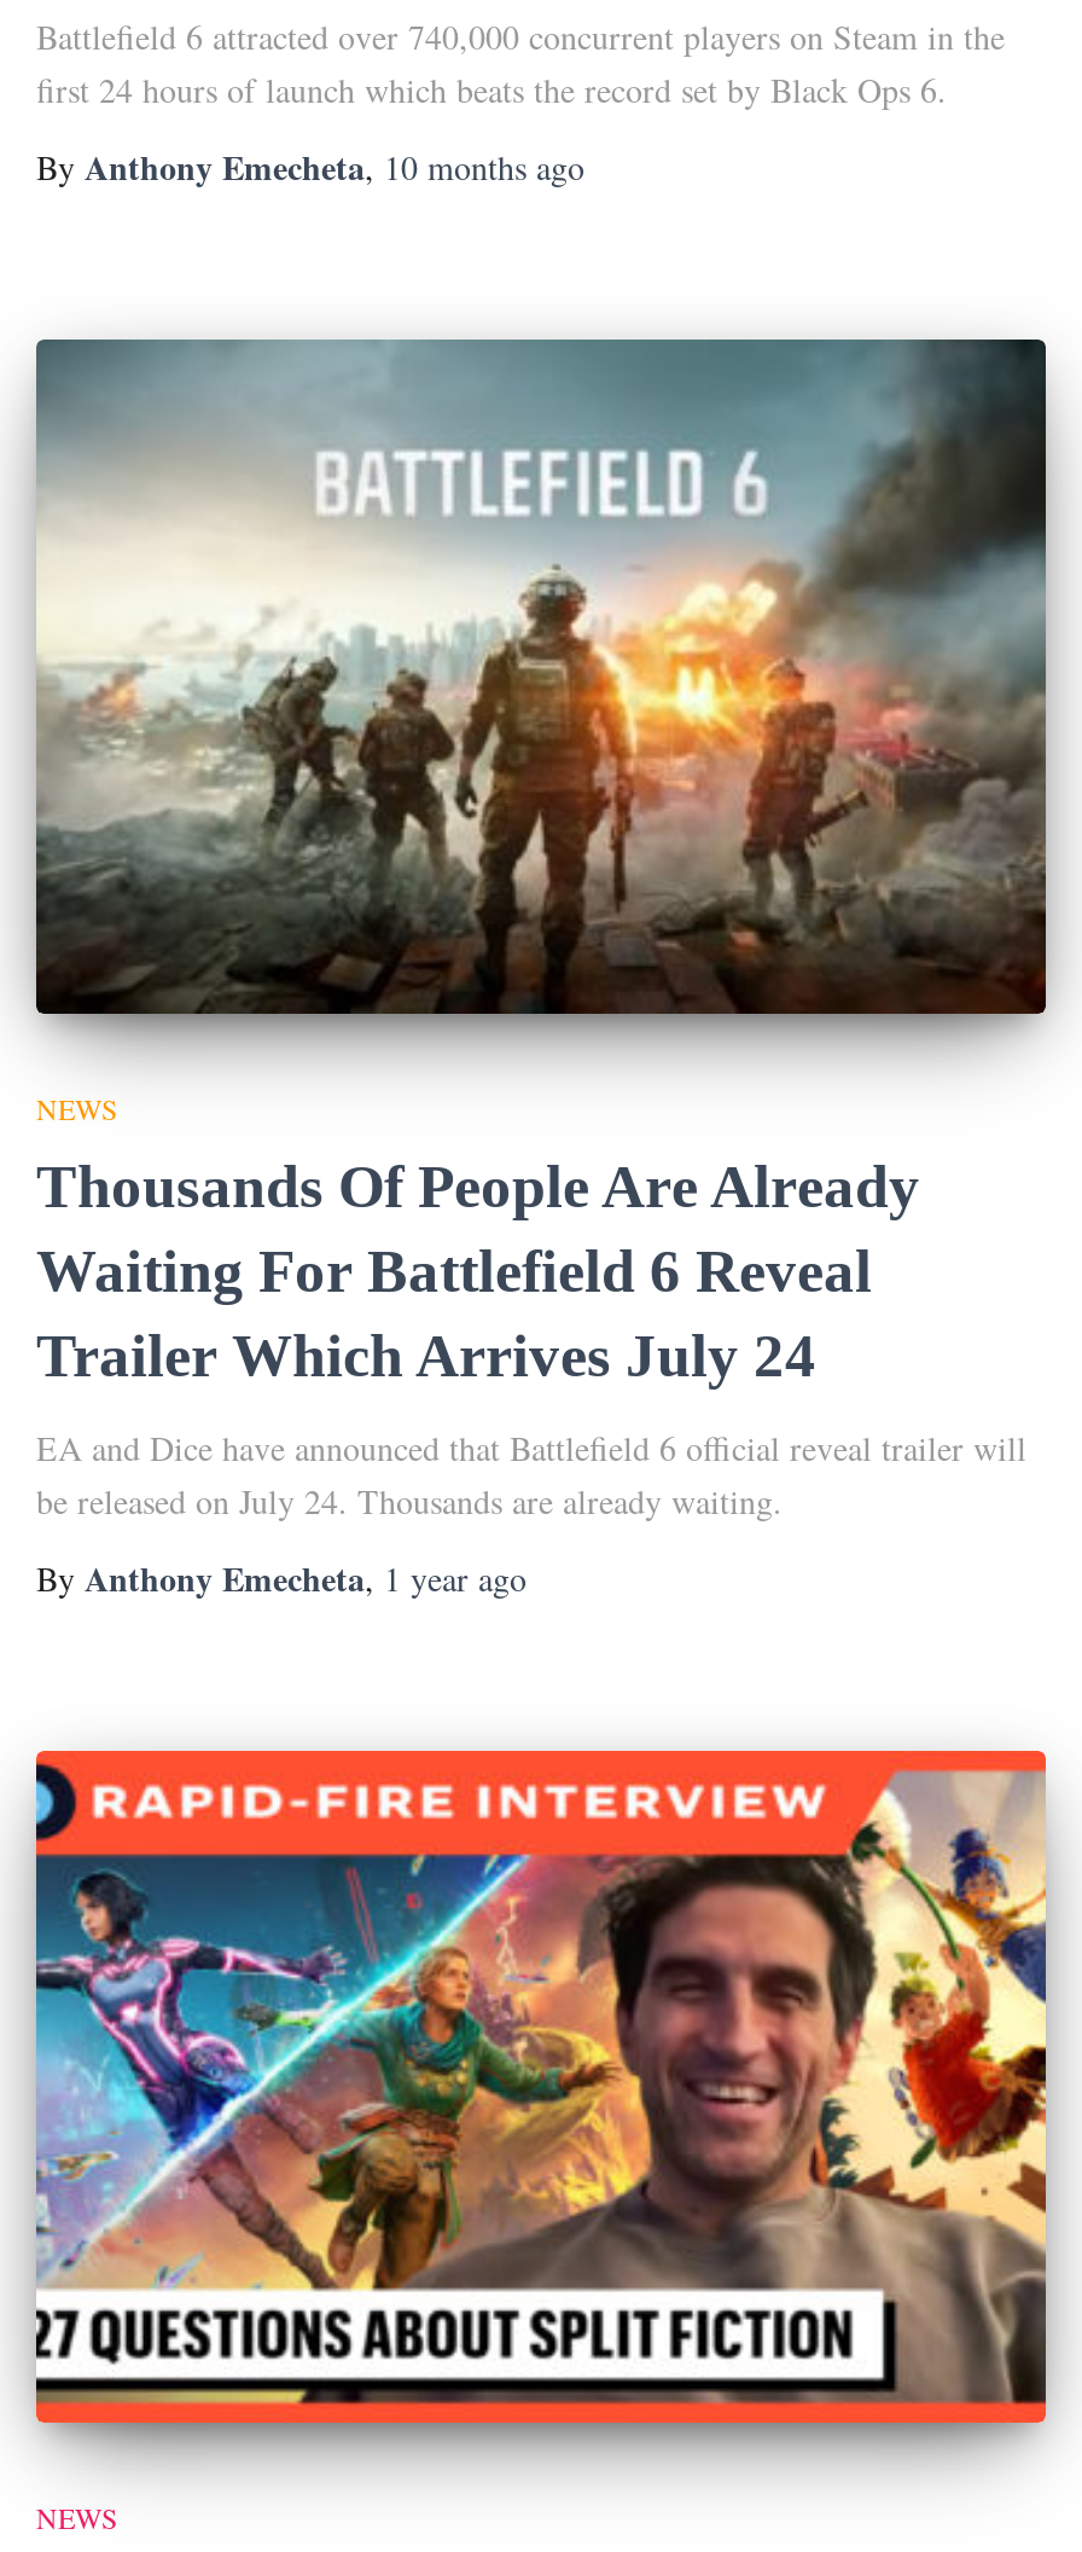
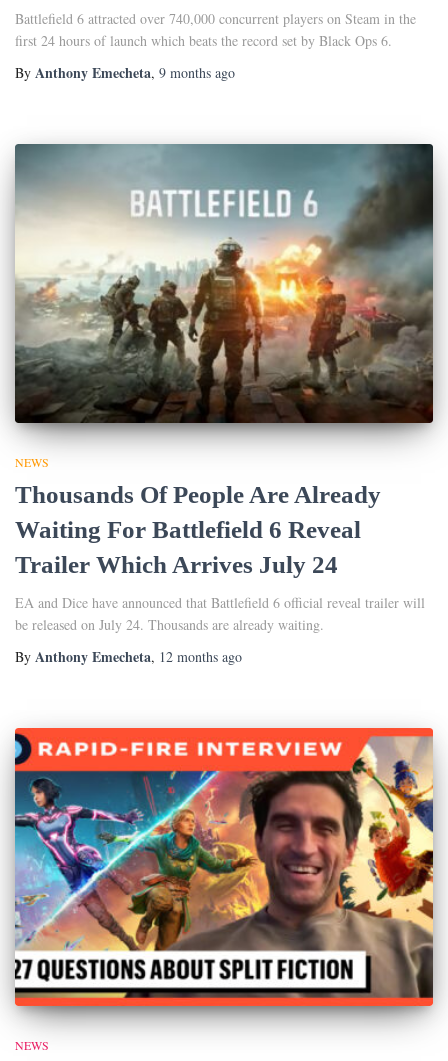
[36,141,584,192] By Anthony Emecheta, 10 months ago -> [15,62,235,83] By Anthony Emecheta, 9 months ago
[36,1552,527,1602] By Anthony Emecheta, 1 year ago -> [15,646,242,667] By Anthony Emecheta, 12 months ago

